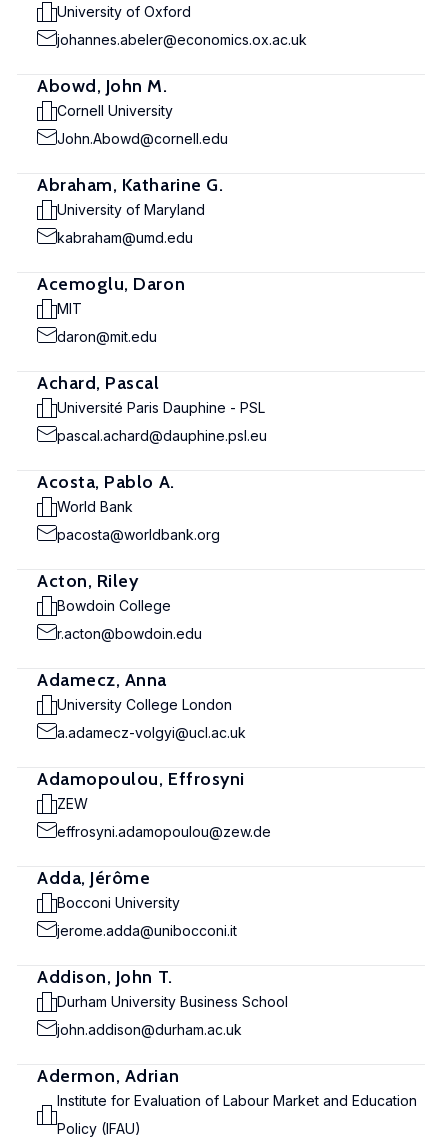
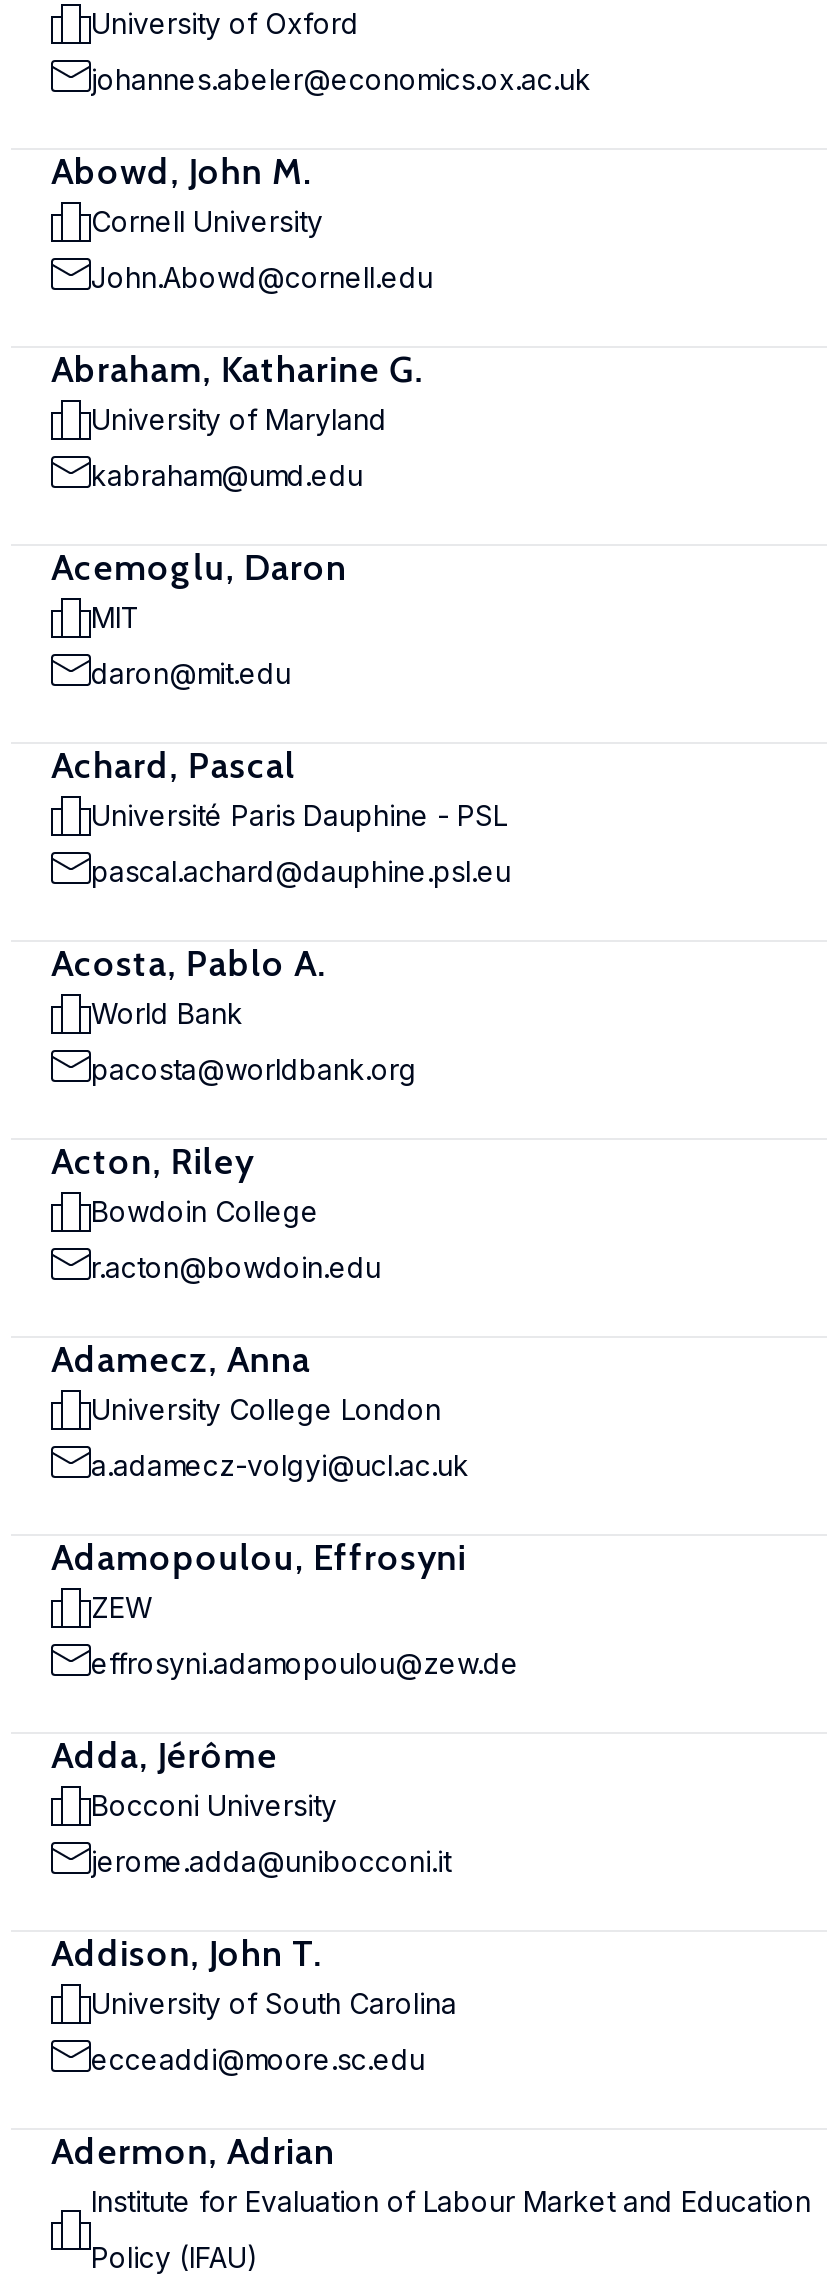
[57,993,288,1010] Durham University Business School -> [91,1986,457,2020] University of South Carolina
[57,1021,242,1038] john.addison@durham.ac.uk -> [91,2042,425,2076] ecceaddi@moore.sc.edu

